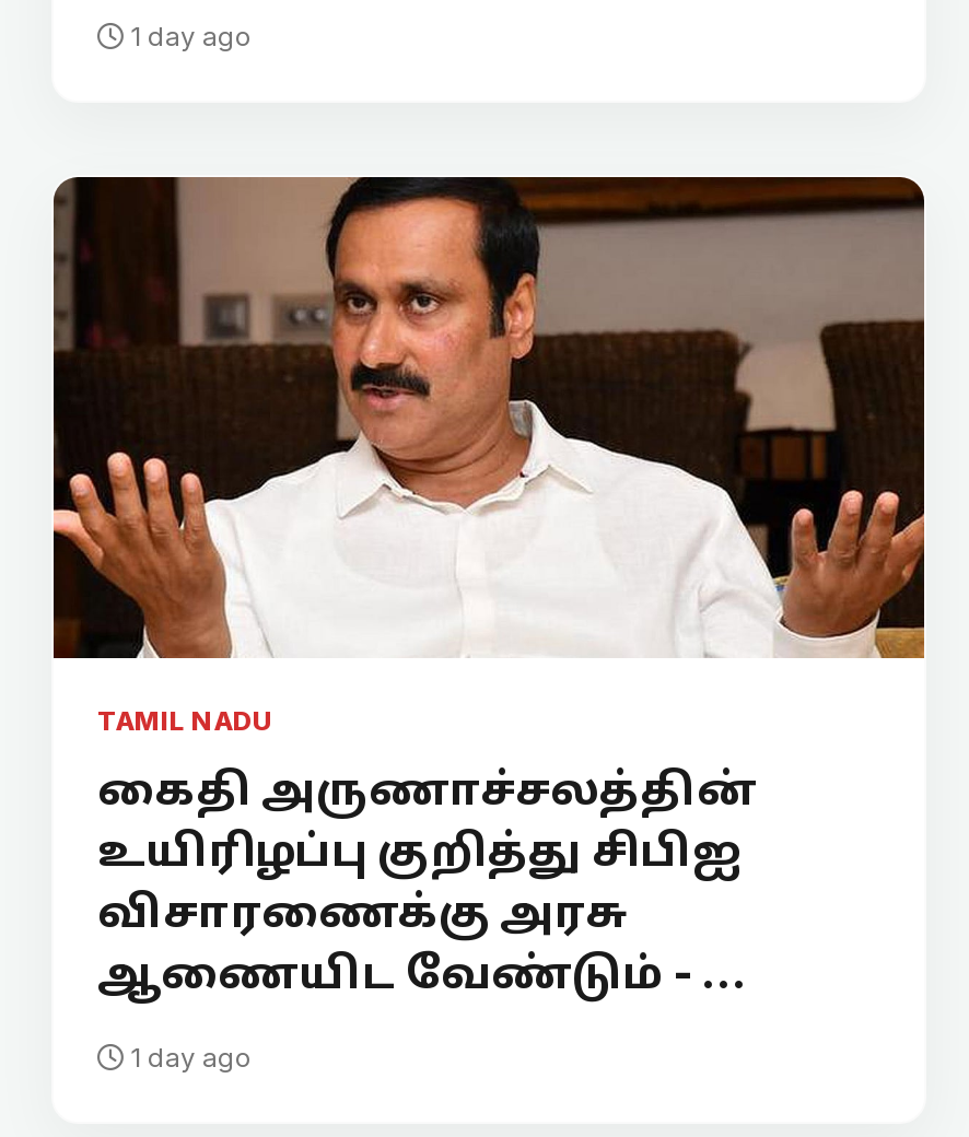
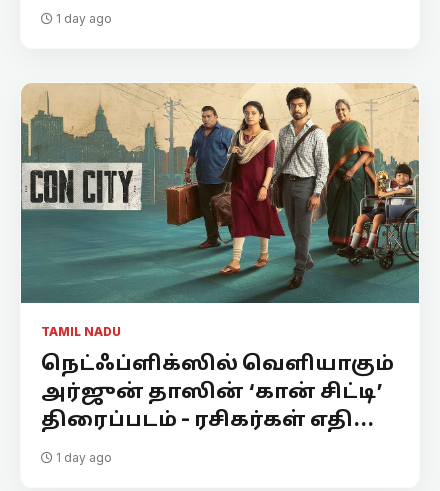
[51,175,926,660] [image] -> [20,83,420,304] [image]
[97,763,758,999] கைதி அருணாச்சலத்தின் | உயிரிழப்பு குறித்து சிபிஐ | விசாரணைக்கு அரசு | ஆணையிட வேண்டும் - ... -> [41,351,394,431] நெட்ஃப்ளிக்ஸில் வெளியாகும் | அர்ஜுன் தாஸின் ‘கான் சிட்டி’ | திரைப்படம் - ரசிகர்கள் எதி...

